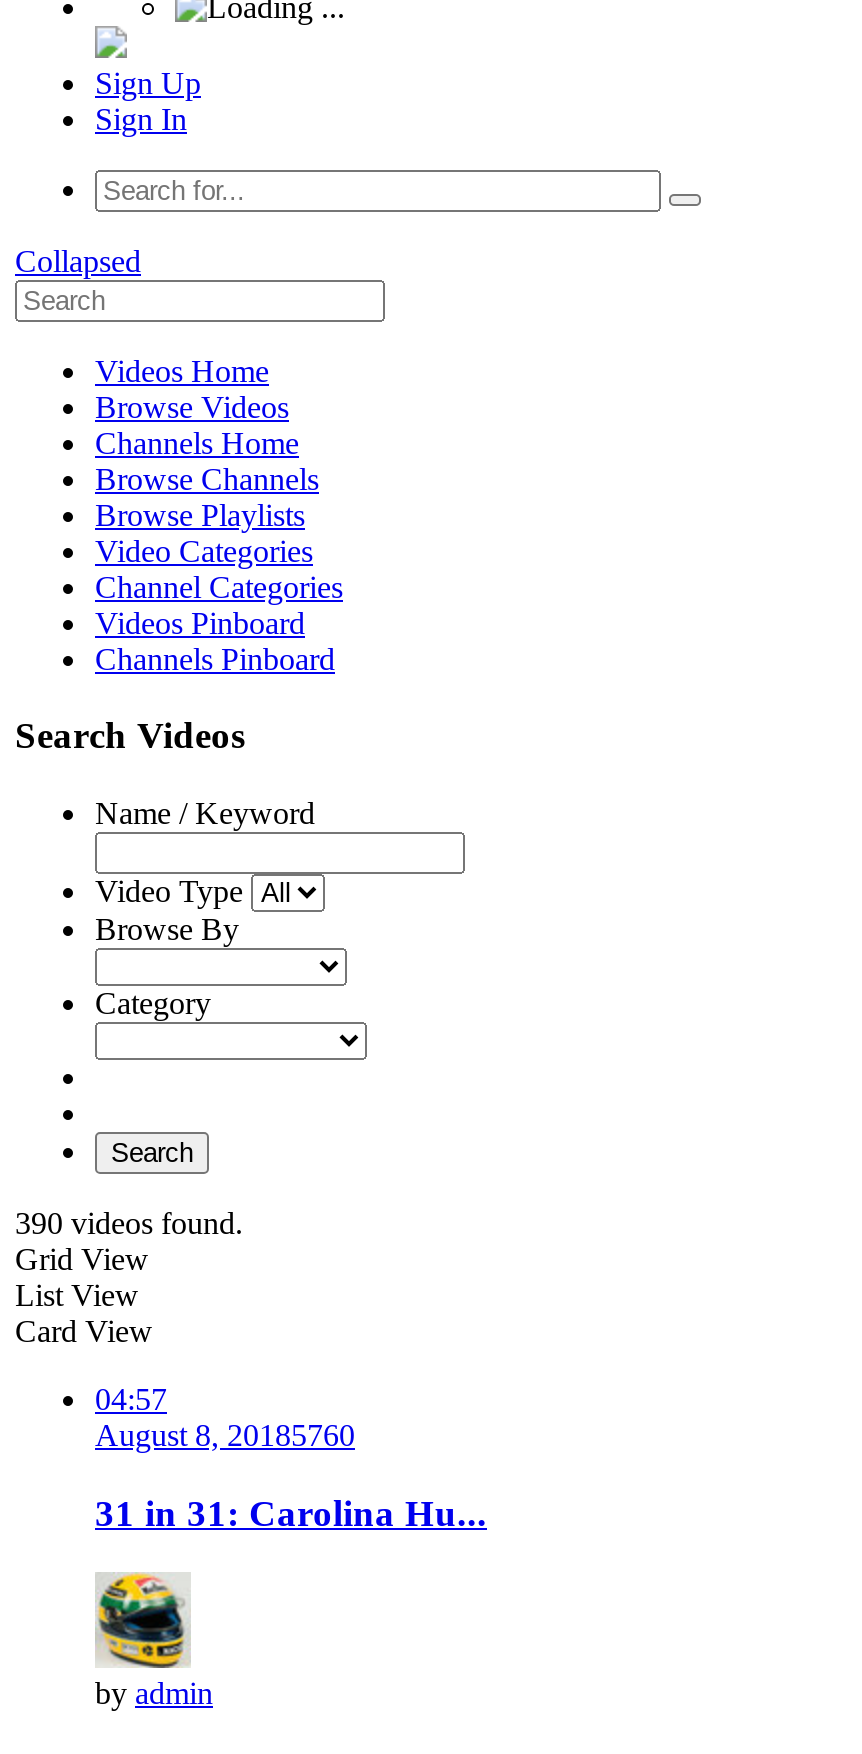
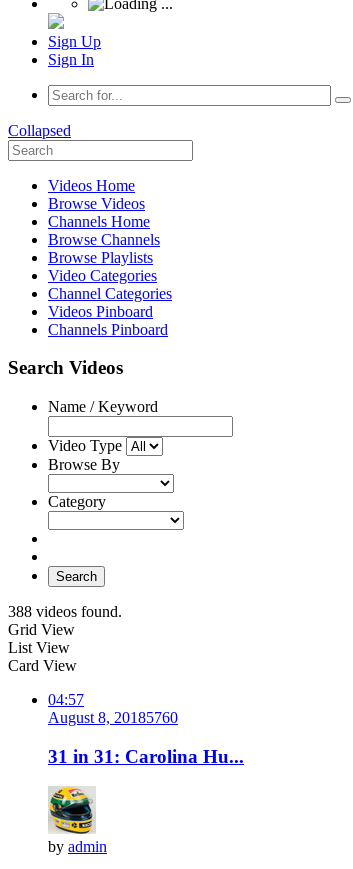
[15,1206,243,1240] 390 videos found. -> [8,603,122,620] 388 videos found.

